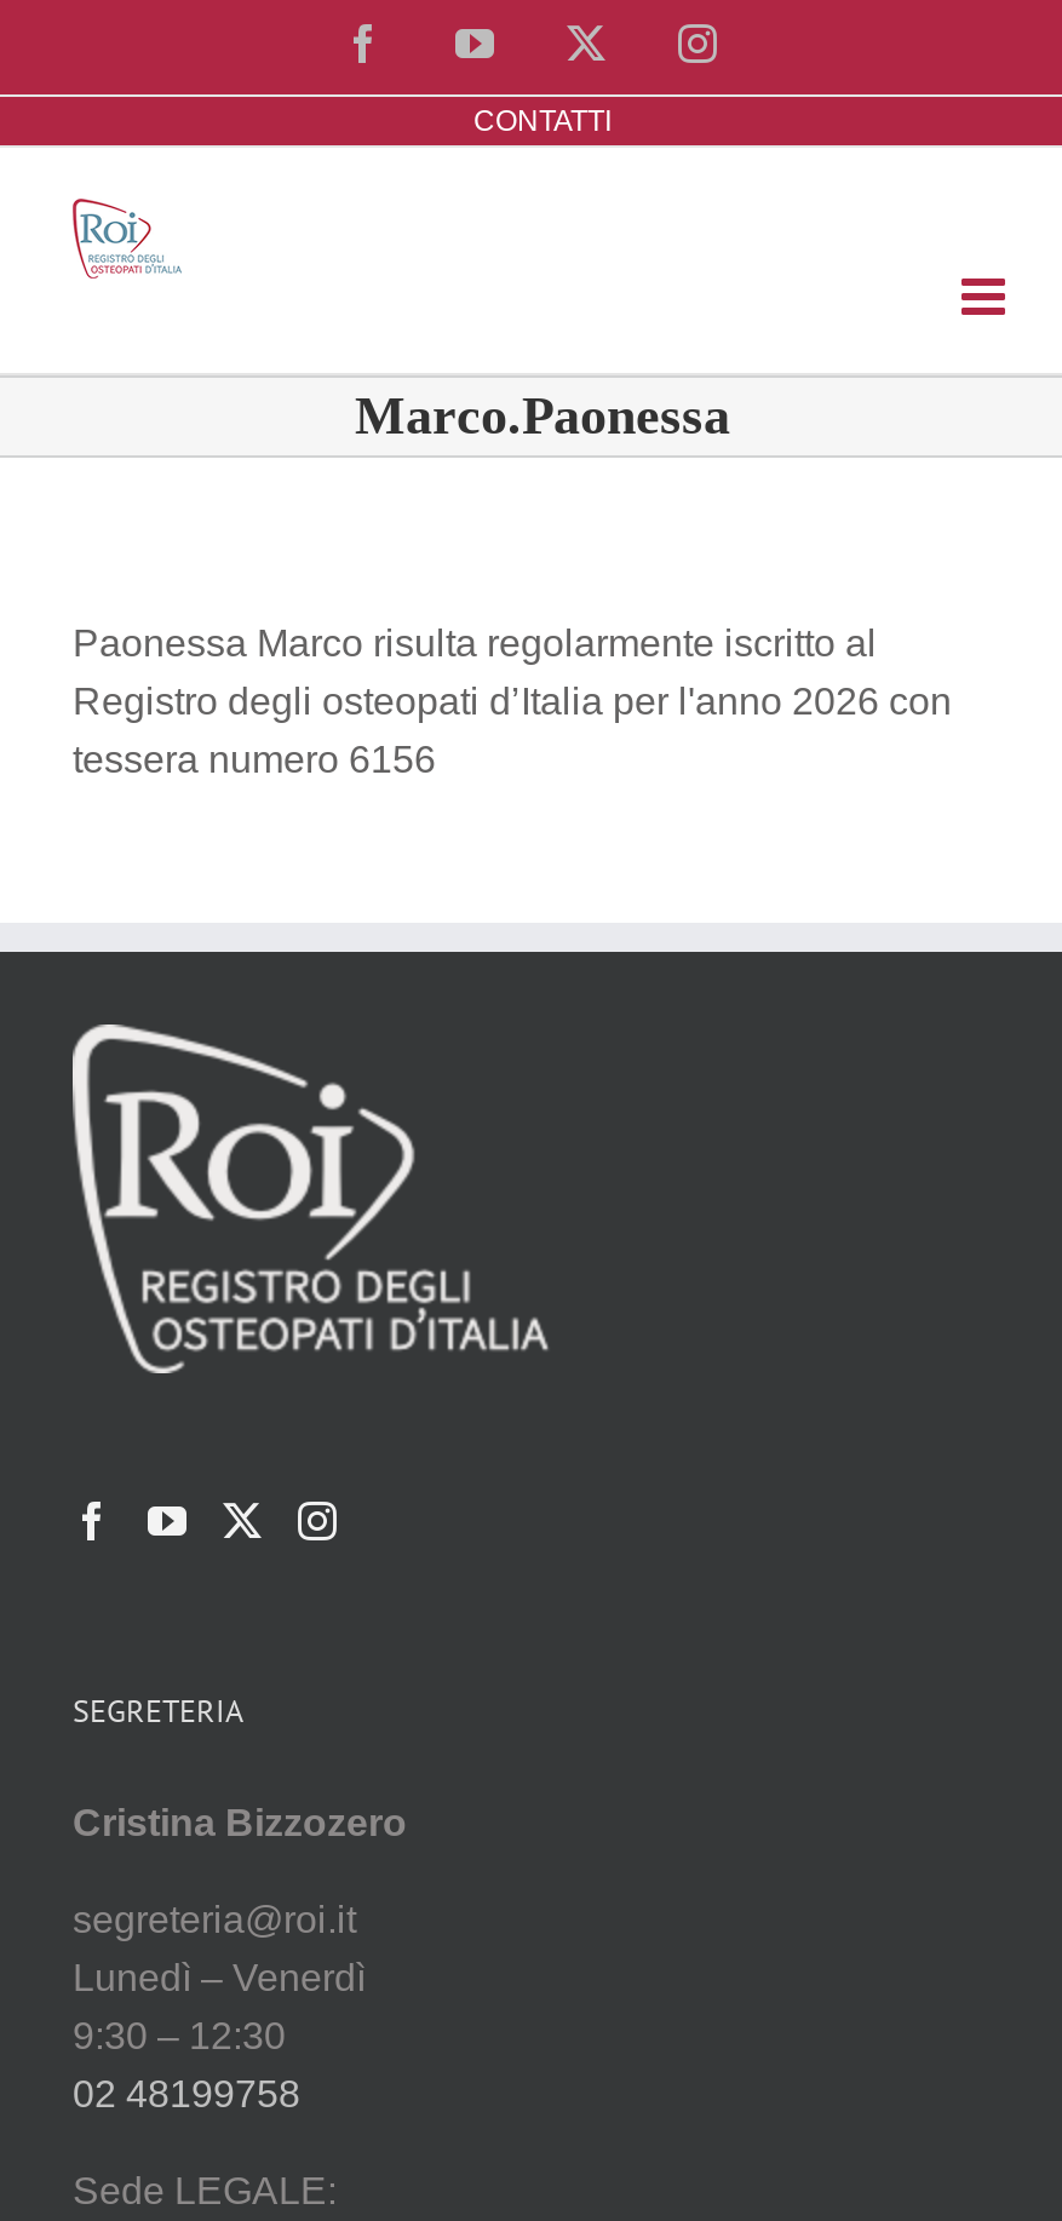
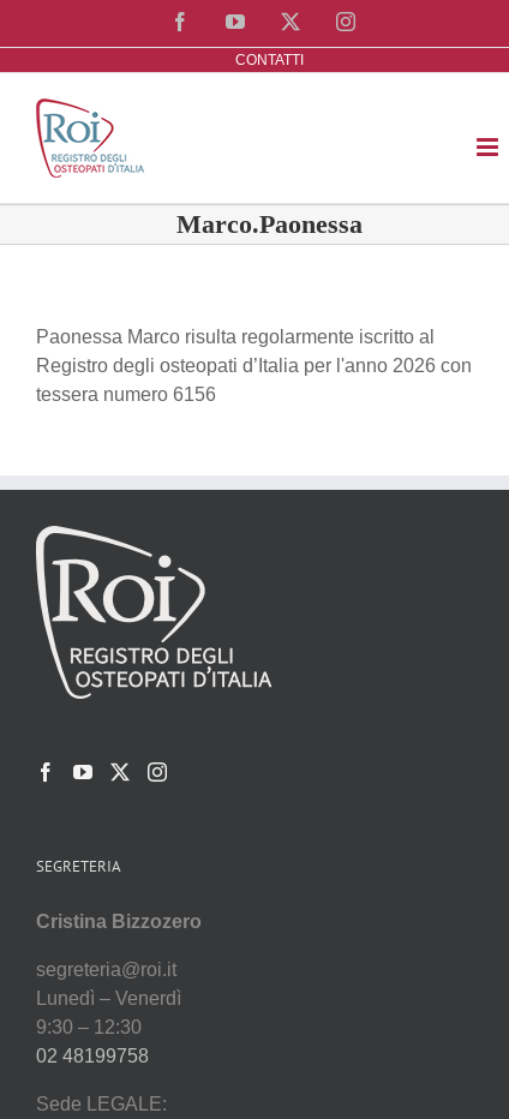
[73,201,216,322] [image] -> [36,98,144,179] [image]

